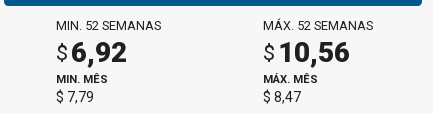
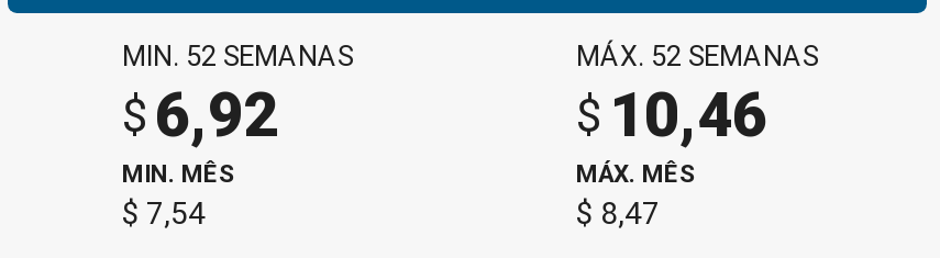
[262,36,349,69] $ 10,56 -> [576,79,767,152] $ 10,46
[56,89,94,105] $ 7,79 -> [122,196,206,231] $ 7,54

